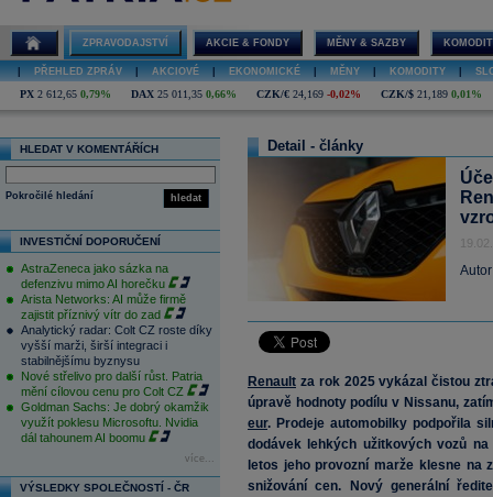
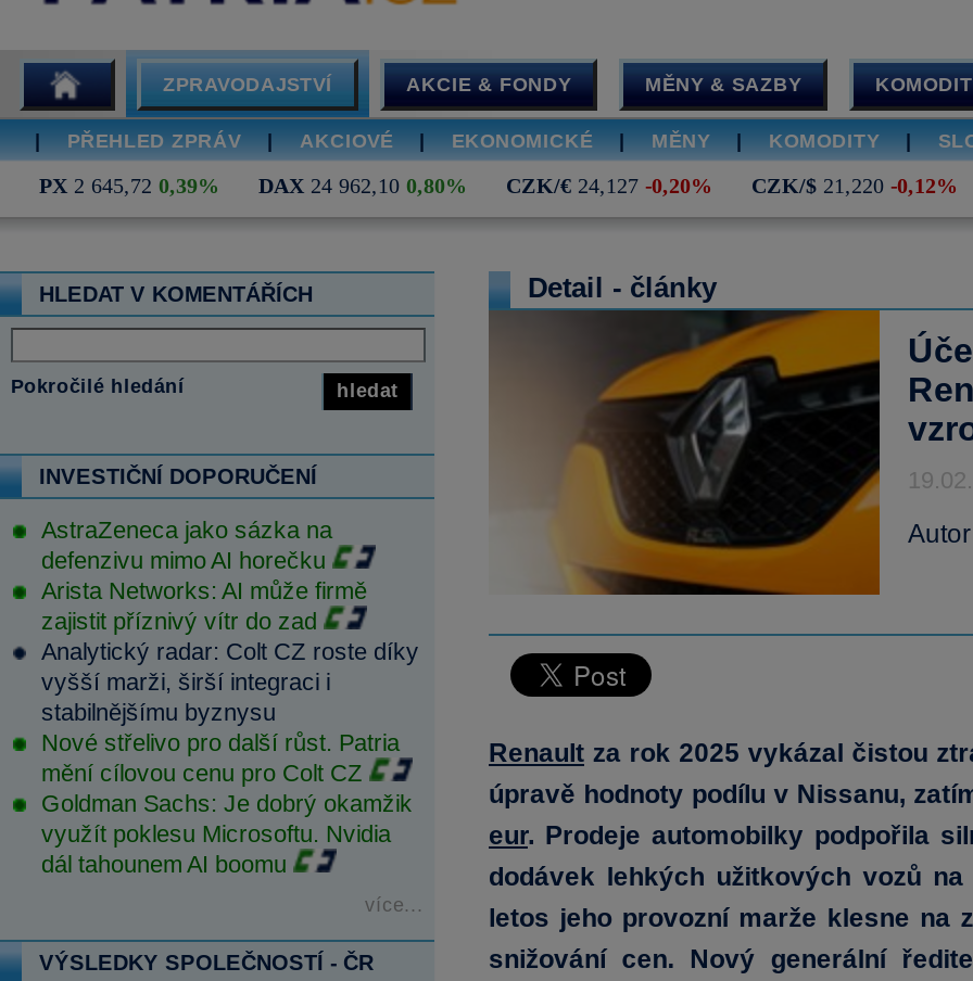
[20,88,111,100] PX 2 612,65 0,79% -> [39,174,219,198] PX 2 645,72 0,39%
[131,88,237,100] DAX 25 011,35 0,66% -> [258,174,467,198] DAX 24 962,10 0,80%
[256,88,361,100] CZK/€ 24,169 -0,02% -> [506,174,712,198] CZK/€ 24,127 -0,20%
[381,88,482,100] CZK/$ 21,189 0,01% -> [751,174,958,198] CZK/$ 21,220 -0,12%

